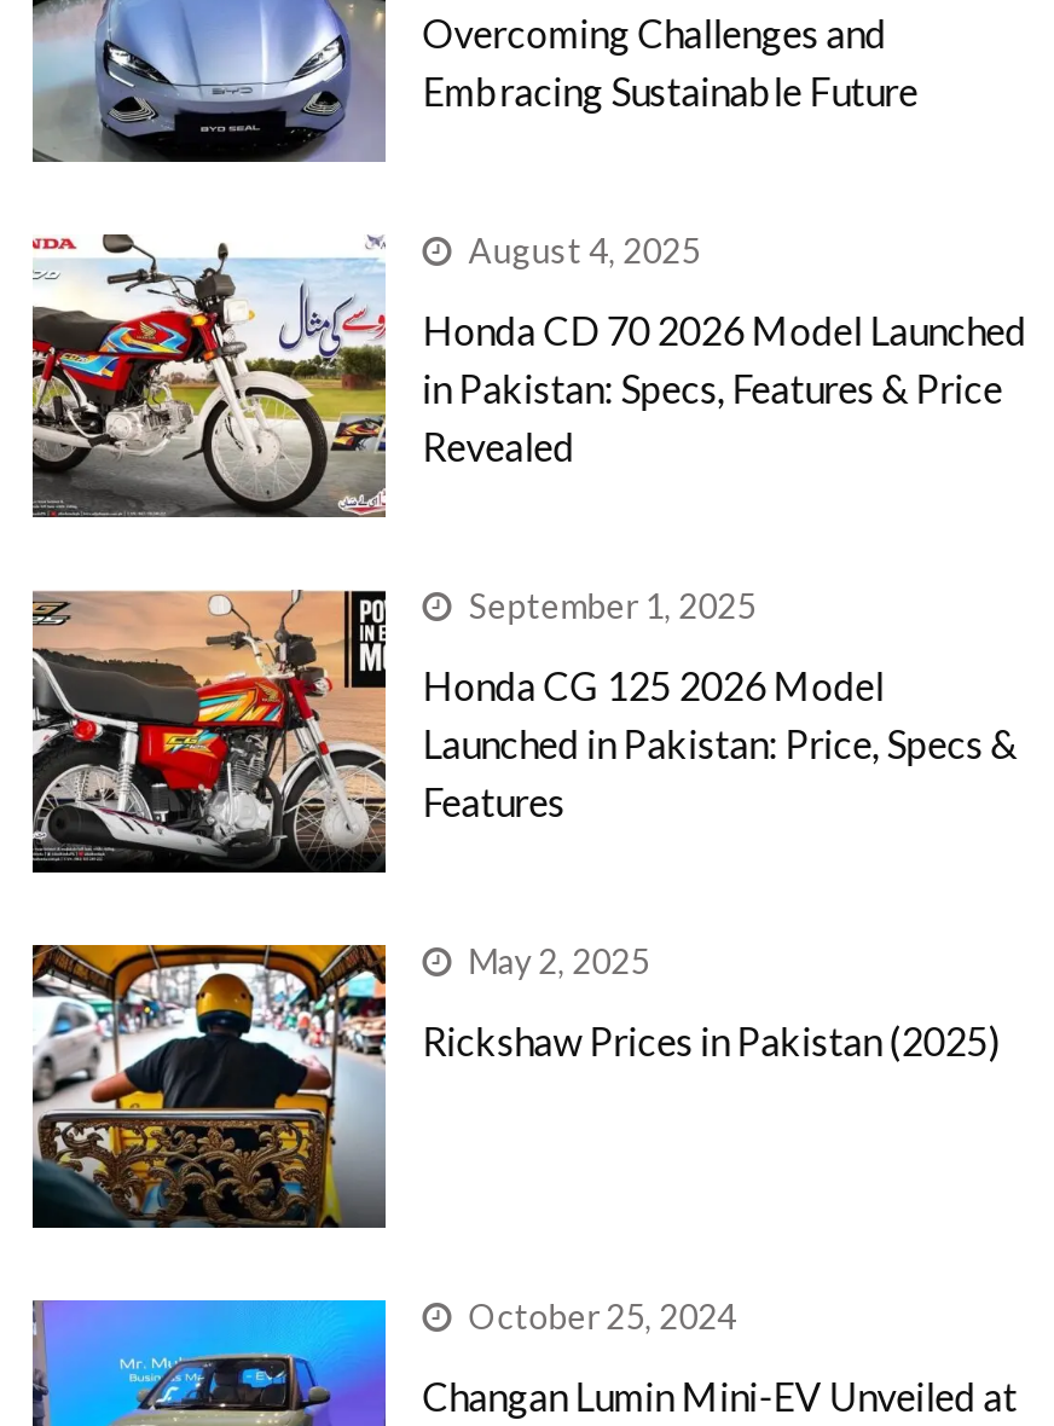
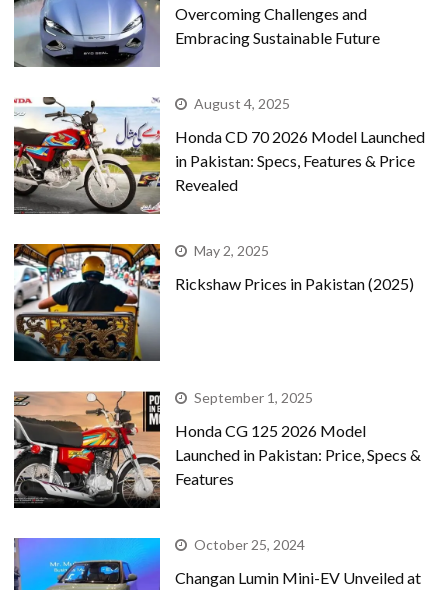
moved [28,586,1017,873] -> [12,389,421,508]: [image] | September 1, 2025 | Honda CG 125 2026 Model | Launched in Pakistan: Price, Specs & | Features
moved [33,941,1000,1228] -> [13,242,414,361]: [image] | May 2, 2025 | Rickshaw Prices in Pakistan (2025)

